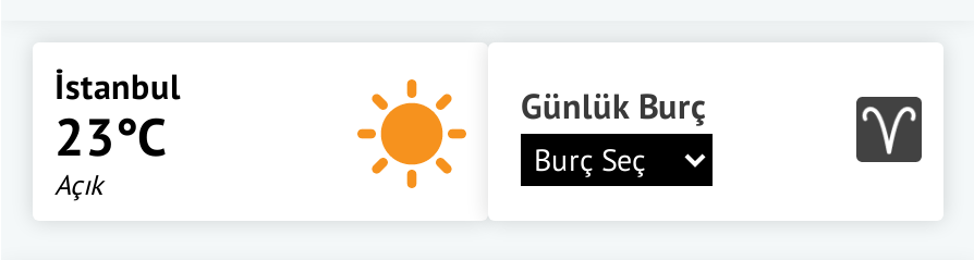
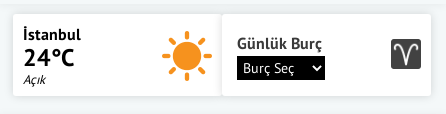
[54,102,166,170] 23°C -> [23,42,74,73] 24°C

